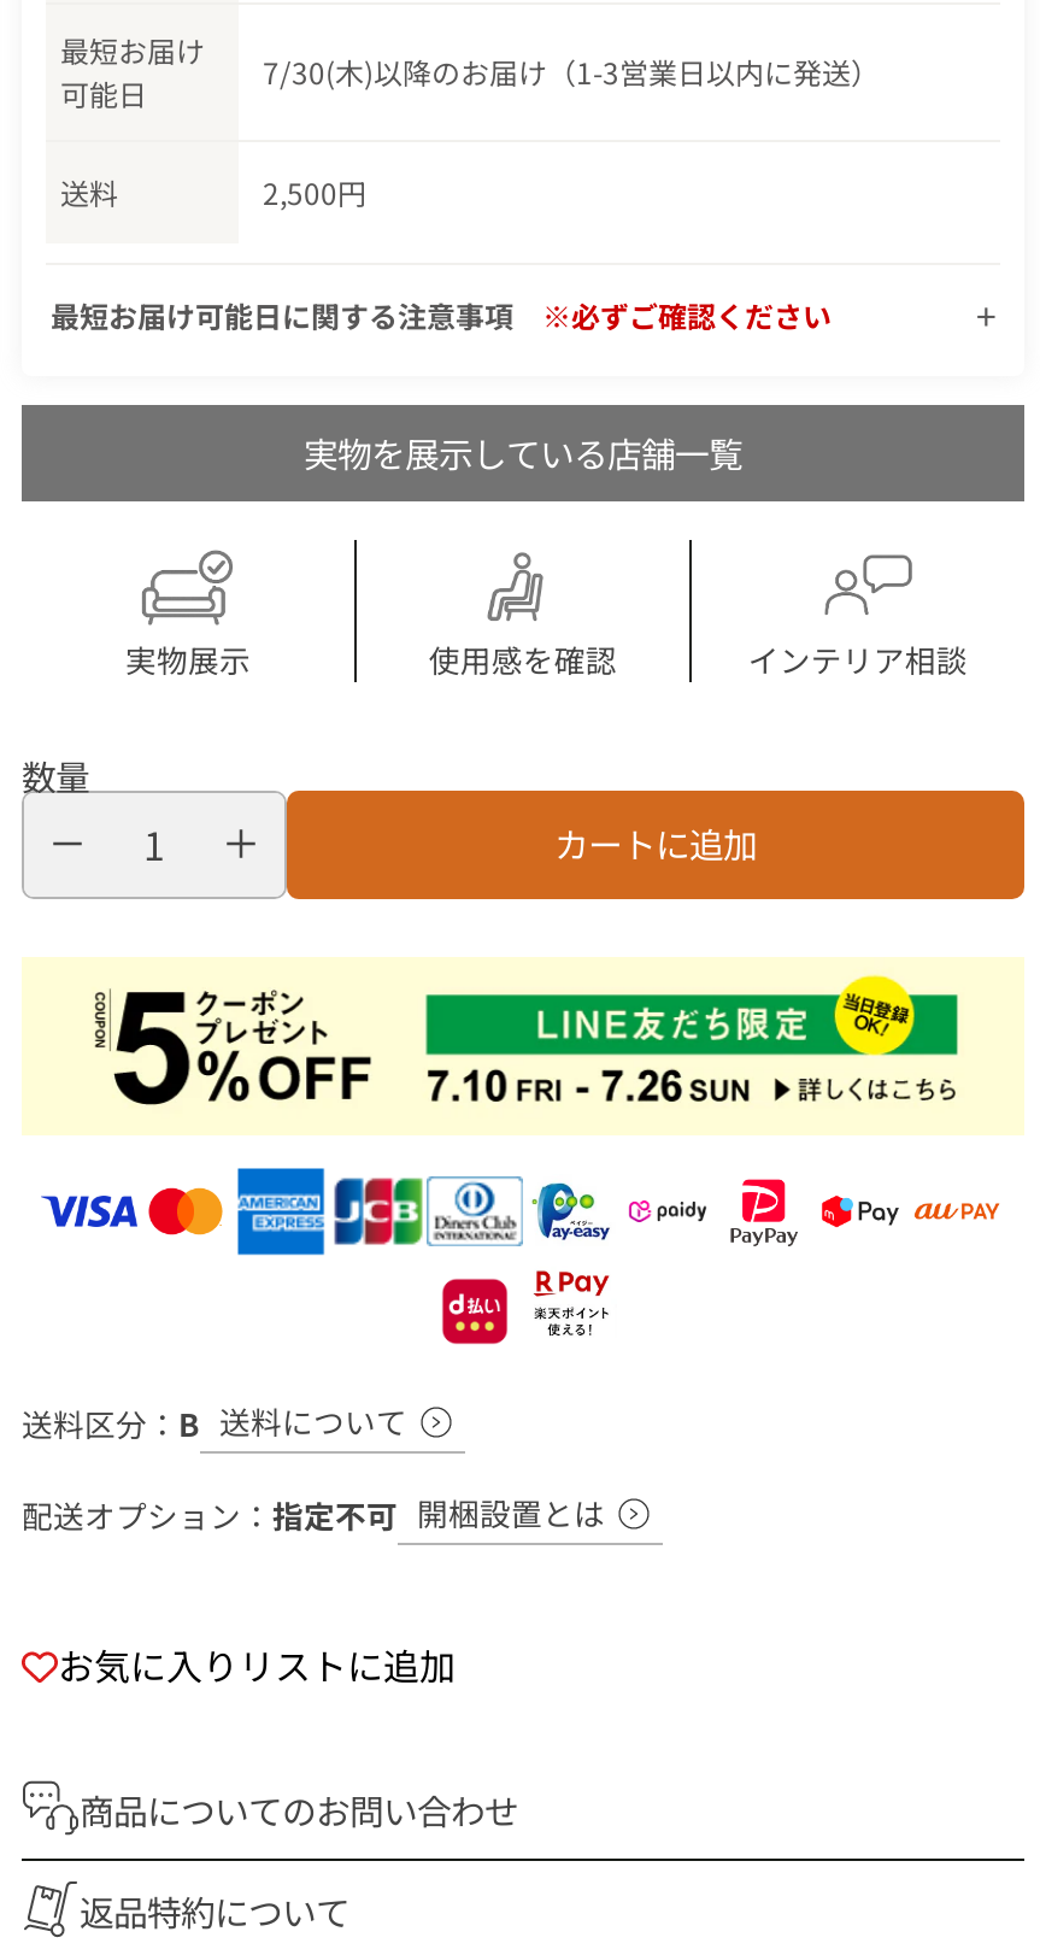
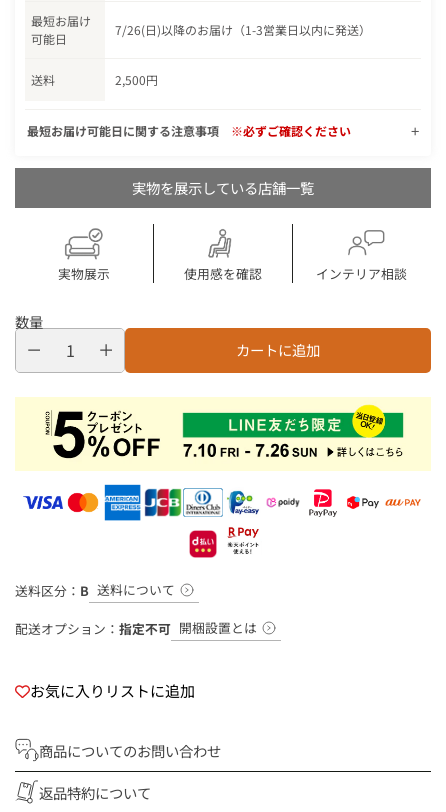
[263,50,880,91] 7/30(木)以降のお届け（1-3営業日以内に発送） -> [115,21,371,38] 7/26(日)以降のお届け（1-3営業日以内に発送）

